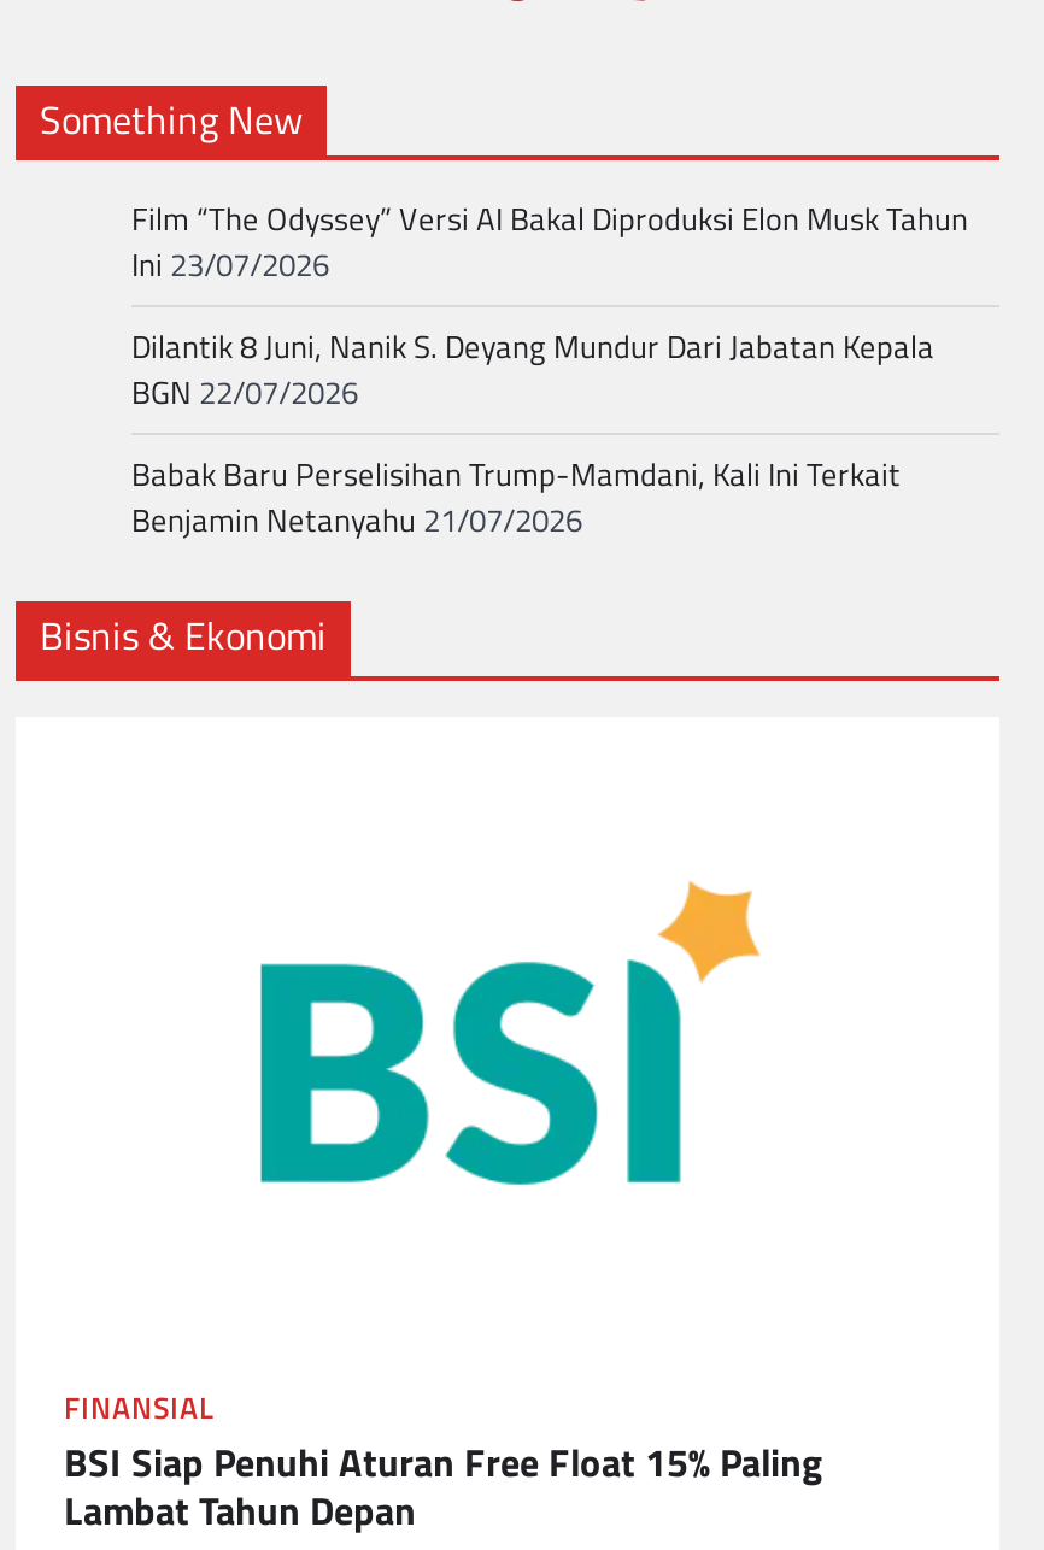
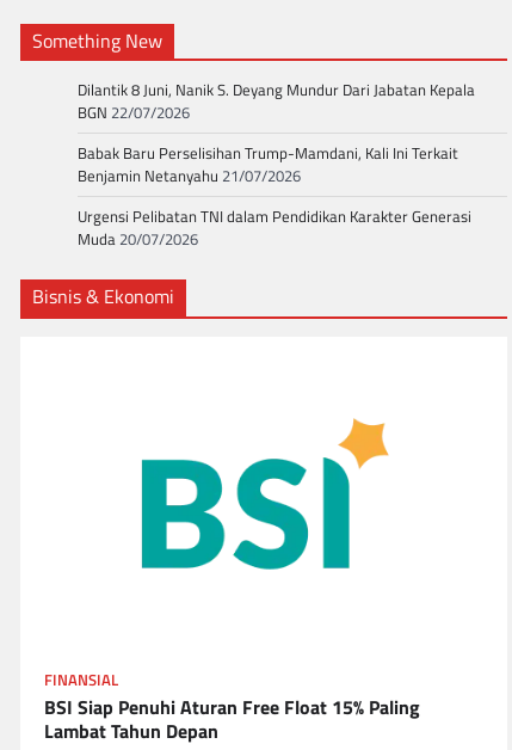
[131,193,968,287] Film “The Odyssey” Versi AI Bakal Diproduksi Elon Musk Tahun | Ini 23/07/2026 -> none
moved [131,321,934,543] -> [78,78,475,188]: Dilantik 8 Juni, Nanik S. Deyang Mundur Dari Jabatan Kepala | BGN 22/07/2026 | Babak Baru Perselisihan Trump-Mamdani, Kali Ini Terkait | Benjamin Netanyahu 21/07/2026
none -> [78,204,471,251] Urgensi Pelibatan TNI dalam Pendidikan Karakter Generasi | Muda 20/07/2026

